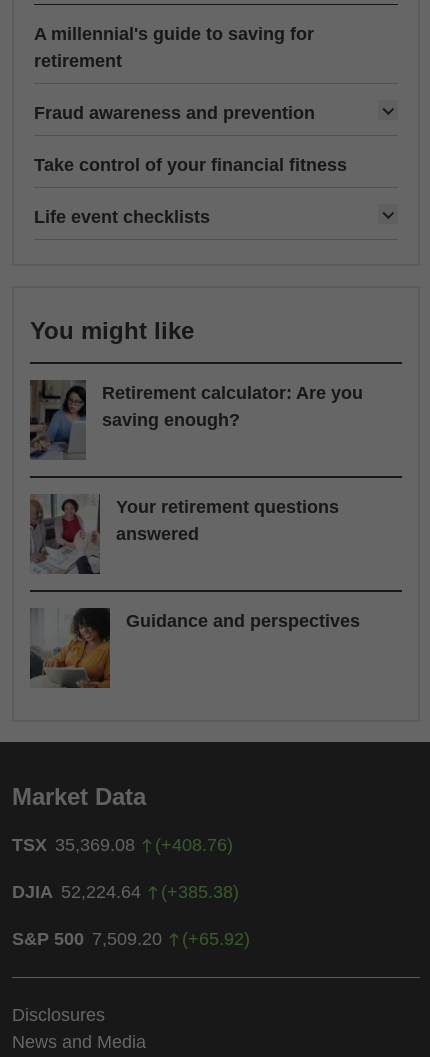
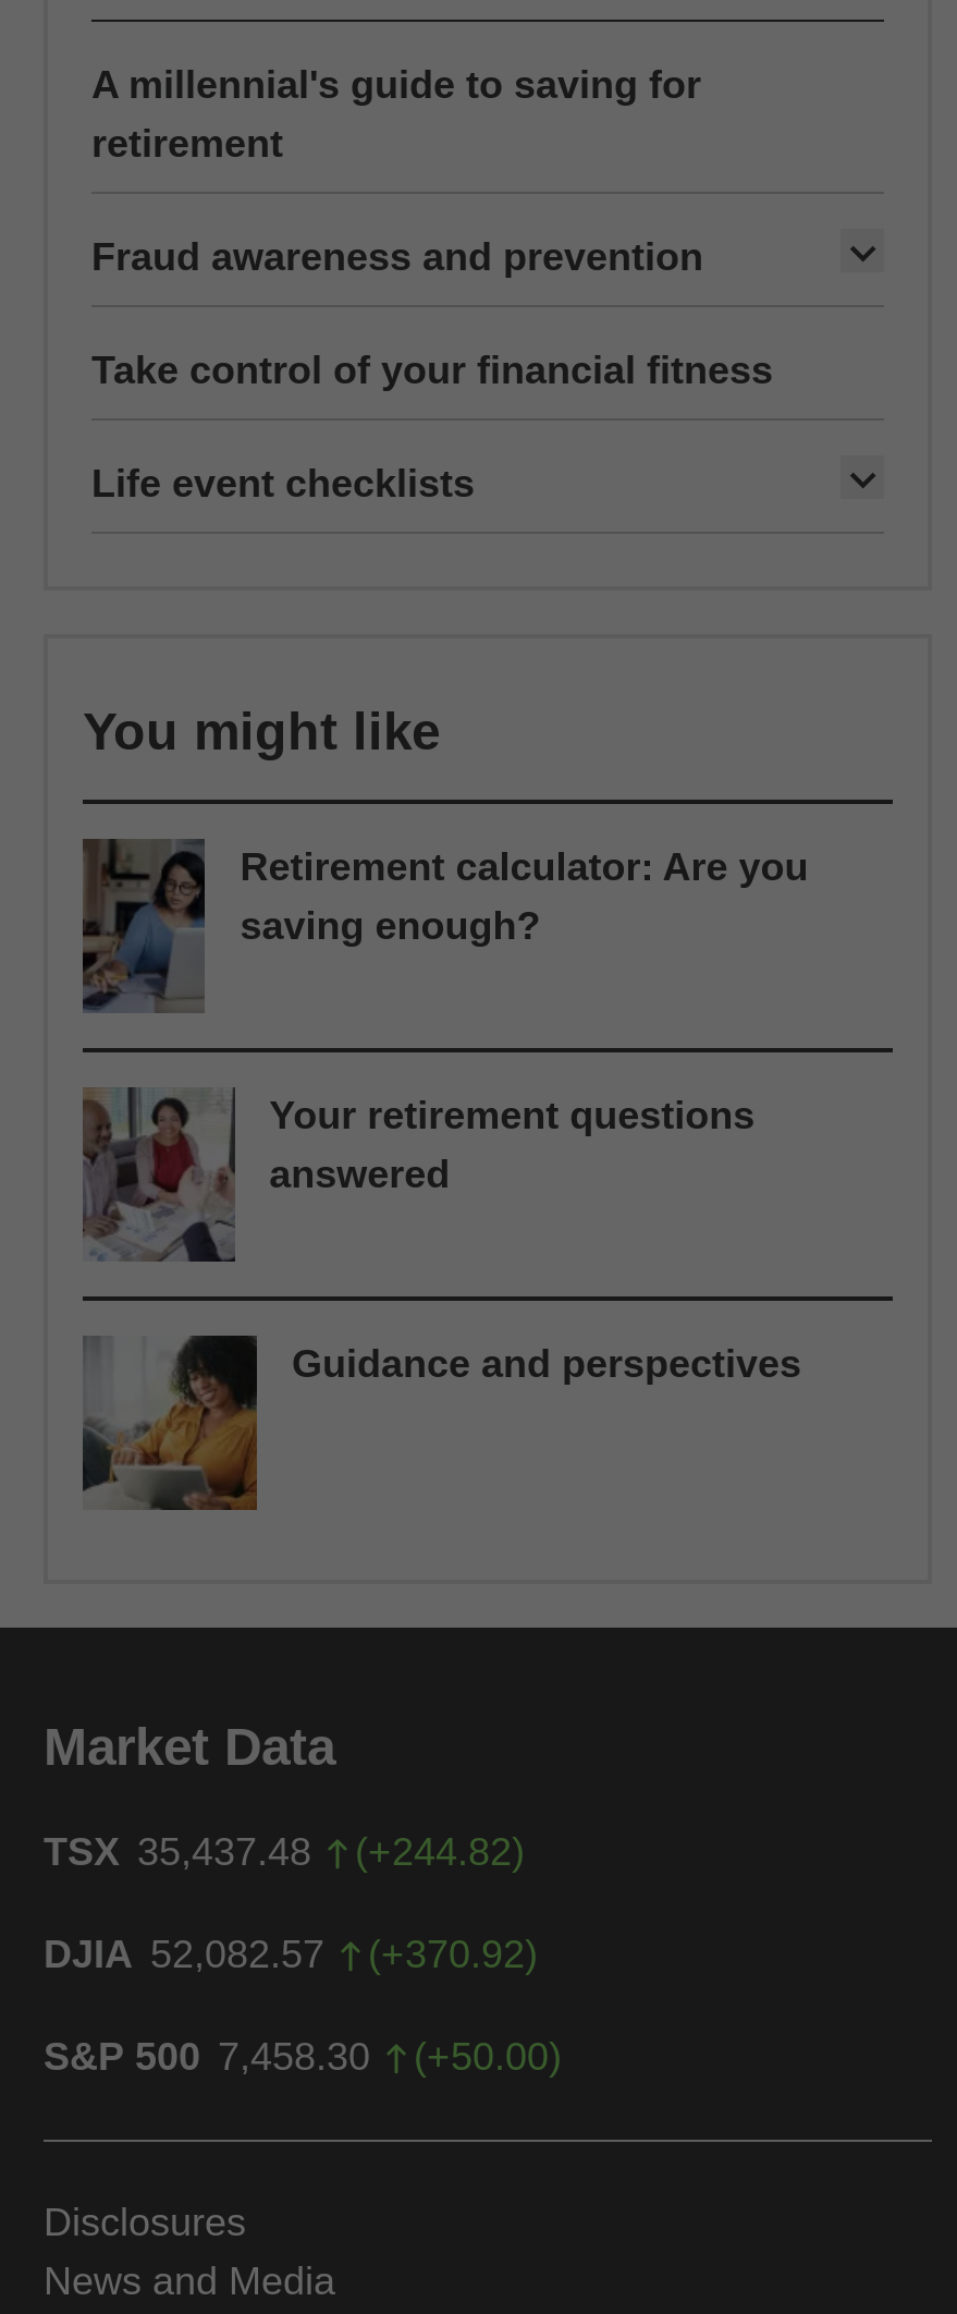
[12,835,135,855] TSX 35,369.08 -> [44,1831,311,1875] TSX 35,437.48
[155,835,233,855] (+408.76) -> [355,1831,525,1875] (+244.82)
[12,882,141,902] DJIA 52,224.64 -> [44,1934,324,1977] DJIA 52,082.57
[161,882,239,902] (+385.38) -> [368,1934,538,1977] (+370.92)
[12,929,162,949] S&P 500 7,509.20 -> [44,2036,370,2080] S&P 500 7,458.30
[182,929,250,949] (+65.92) -> [414,2036,562,2080] (+50.00)

